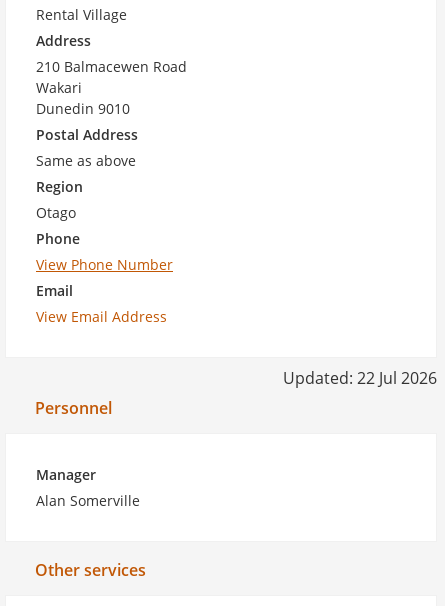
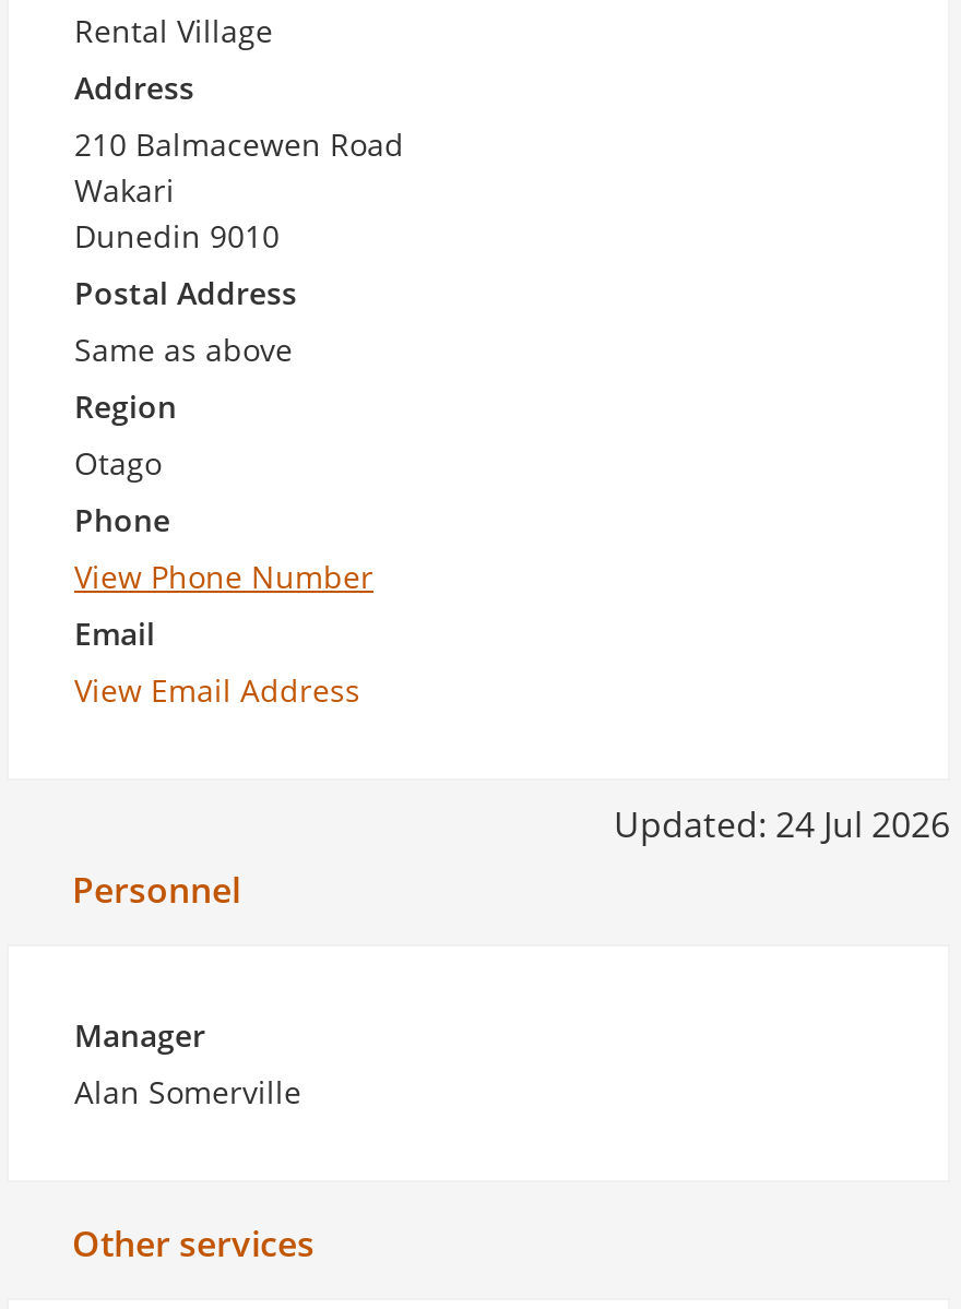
[283,367,437,389] Updated: 22 Jul 2026 -> [614,800,950,848] Updated: 24 Jul 2026

